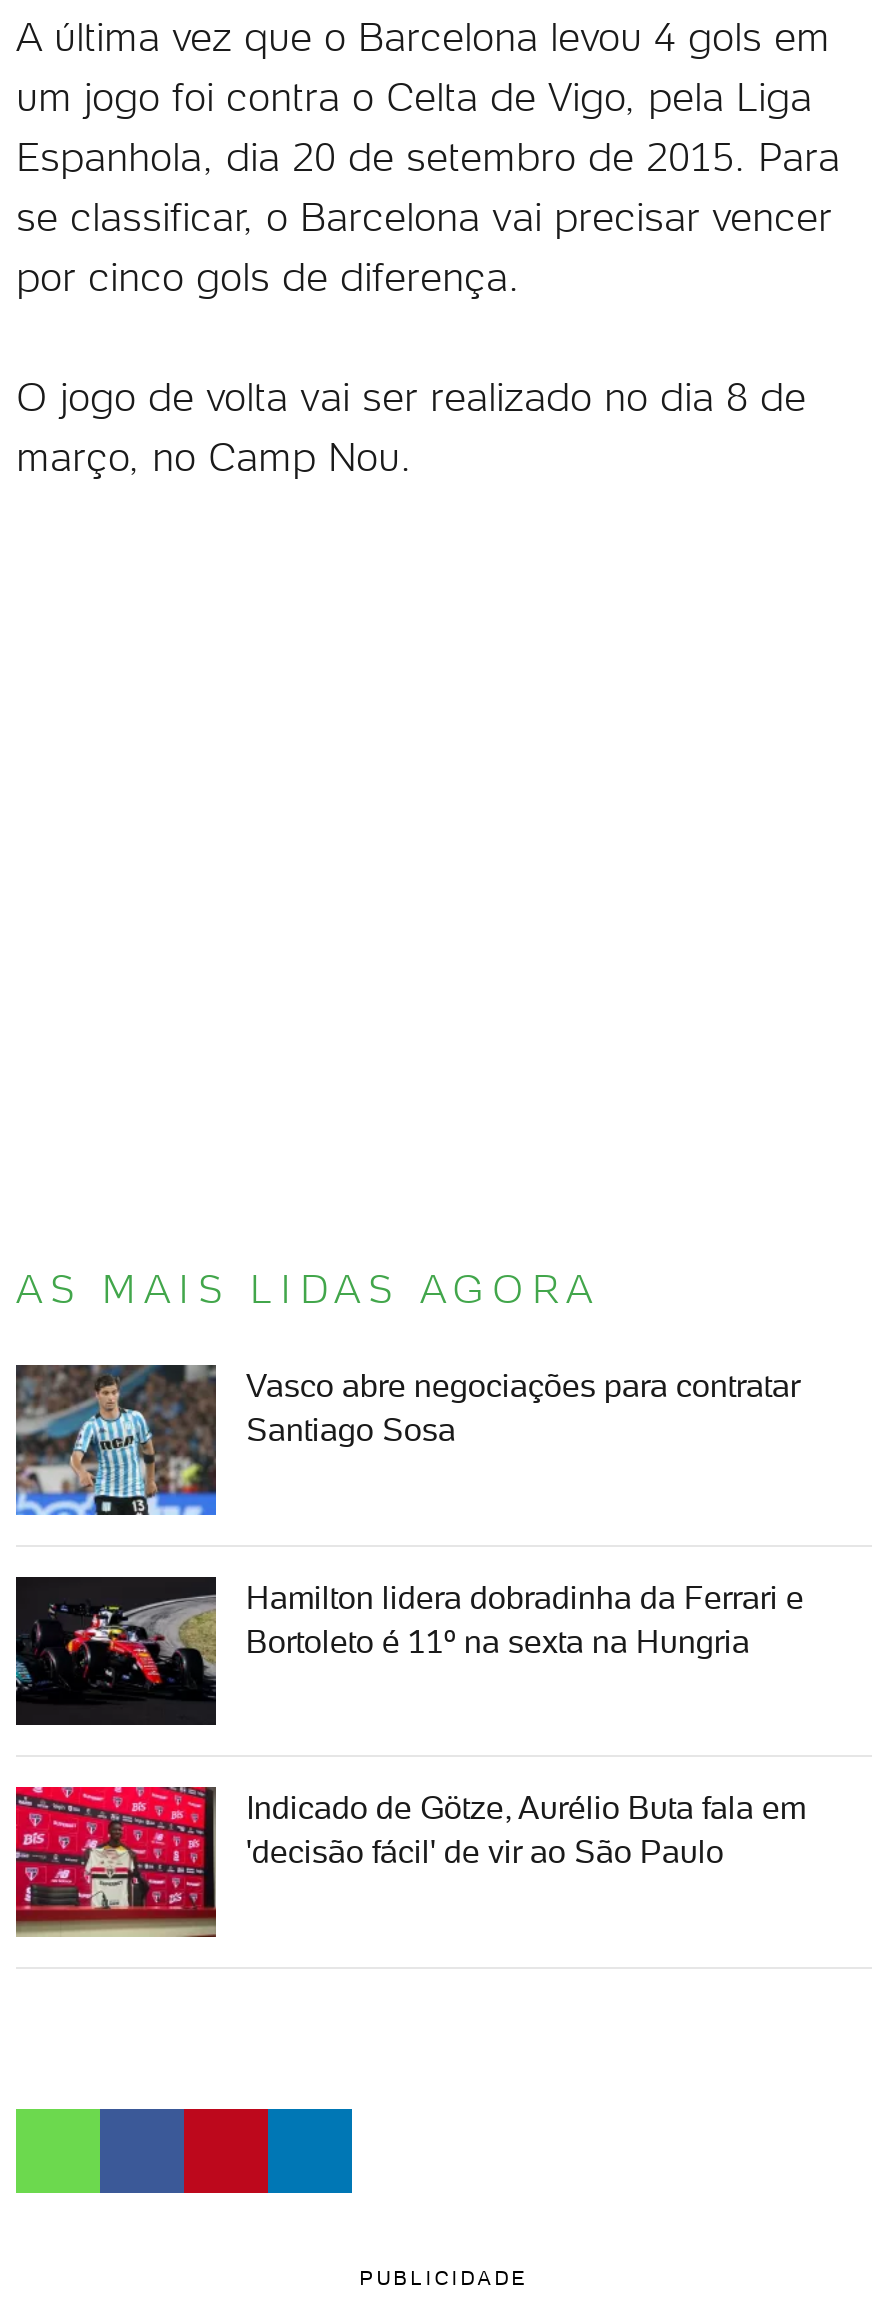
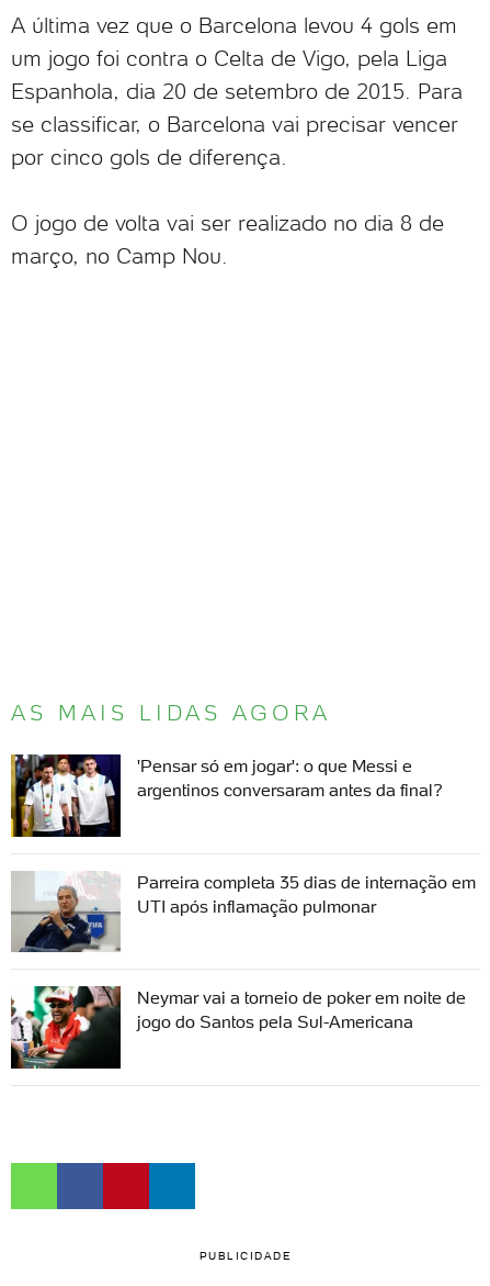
[14,1363,800,1517] [image] | Vasco abre negociações para contratar | Santiago Sosa -> [10,753,443,838] [image] | 'Pensar só em jogar': o que Messi e | argentinos conversaram antes da final?
[14,1575,804,1727] [image] | Hamilton lidera dobradinha da Ferrari e | Bortoleto é 11º na sexta na Hungria -> [11,871,476,952] [image] | Parreira completa 35 dias de internação em | UTI após inflamação pulmonar
[14,1785,806,1939] [image] | Indicado de Götze, Aurélio Buta fala em | 'decisão fácil' de vir ao São Paulo -> [10,985,466,1070] [image] | Neymar vai a torneio de poker em noite de | jogo do Santos pela Sul-Americana

